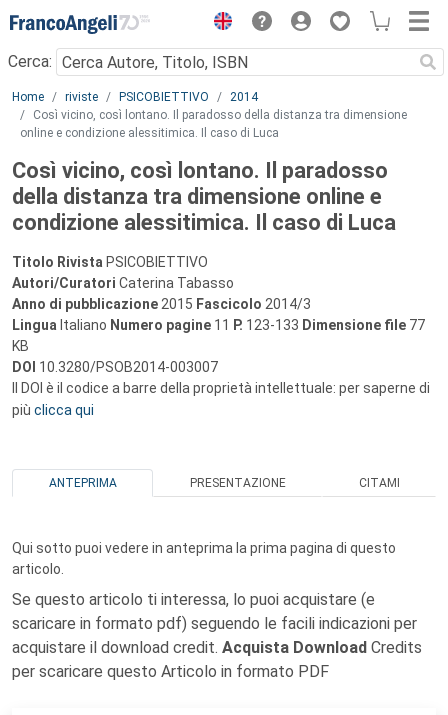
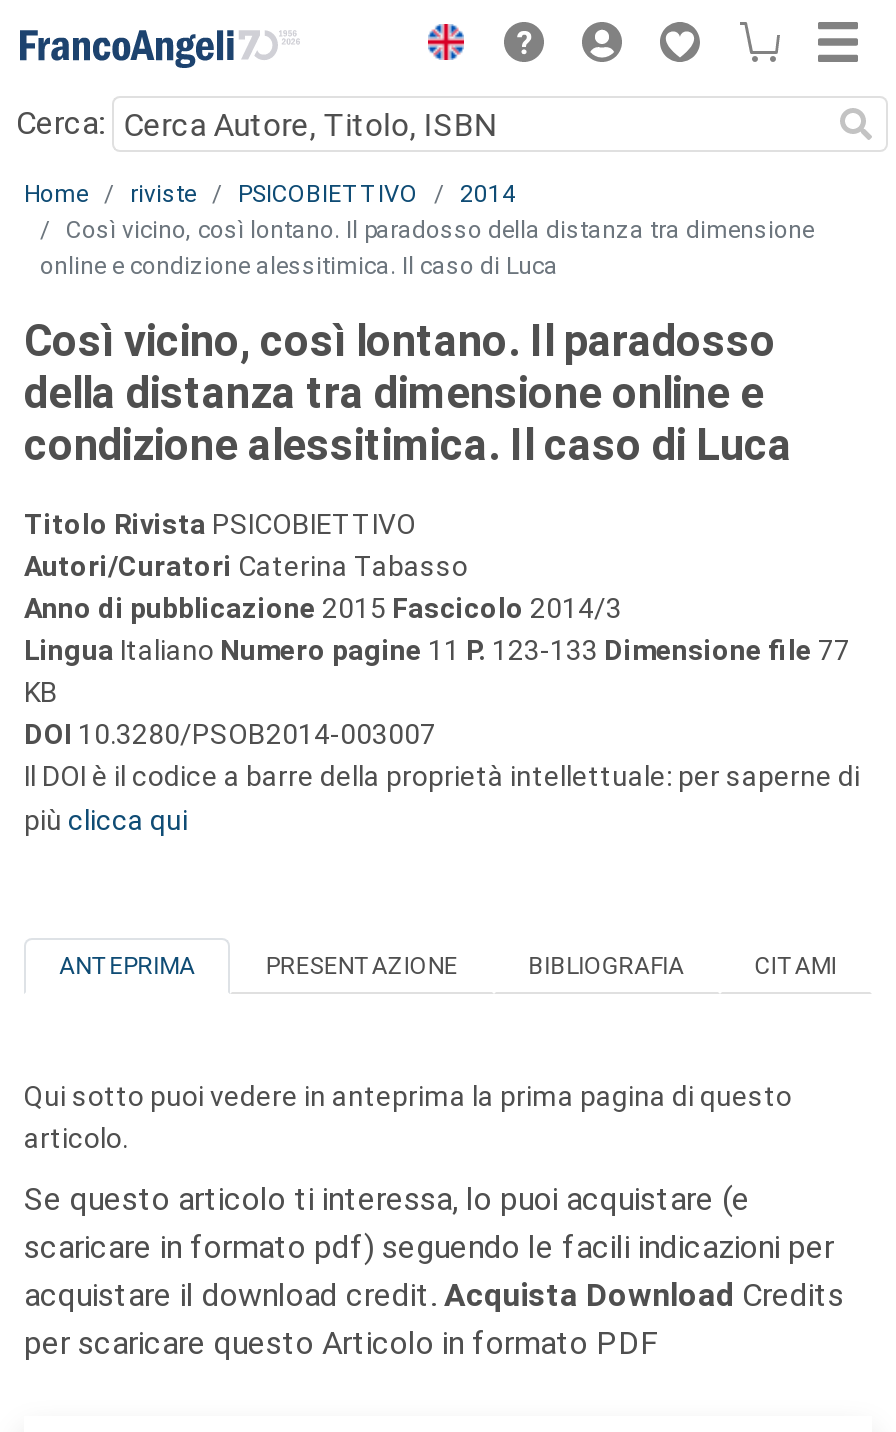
none -> [528,952,684,980] BIBLIOGRAFIA

